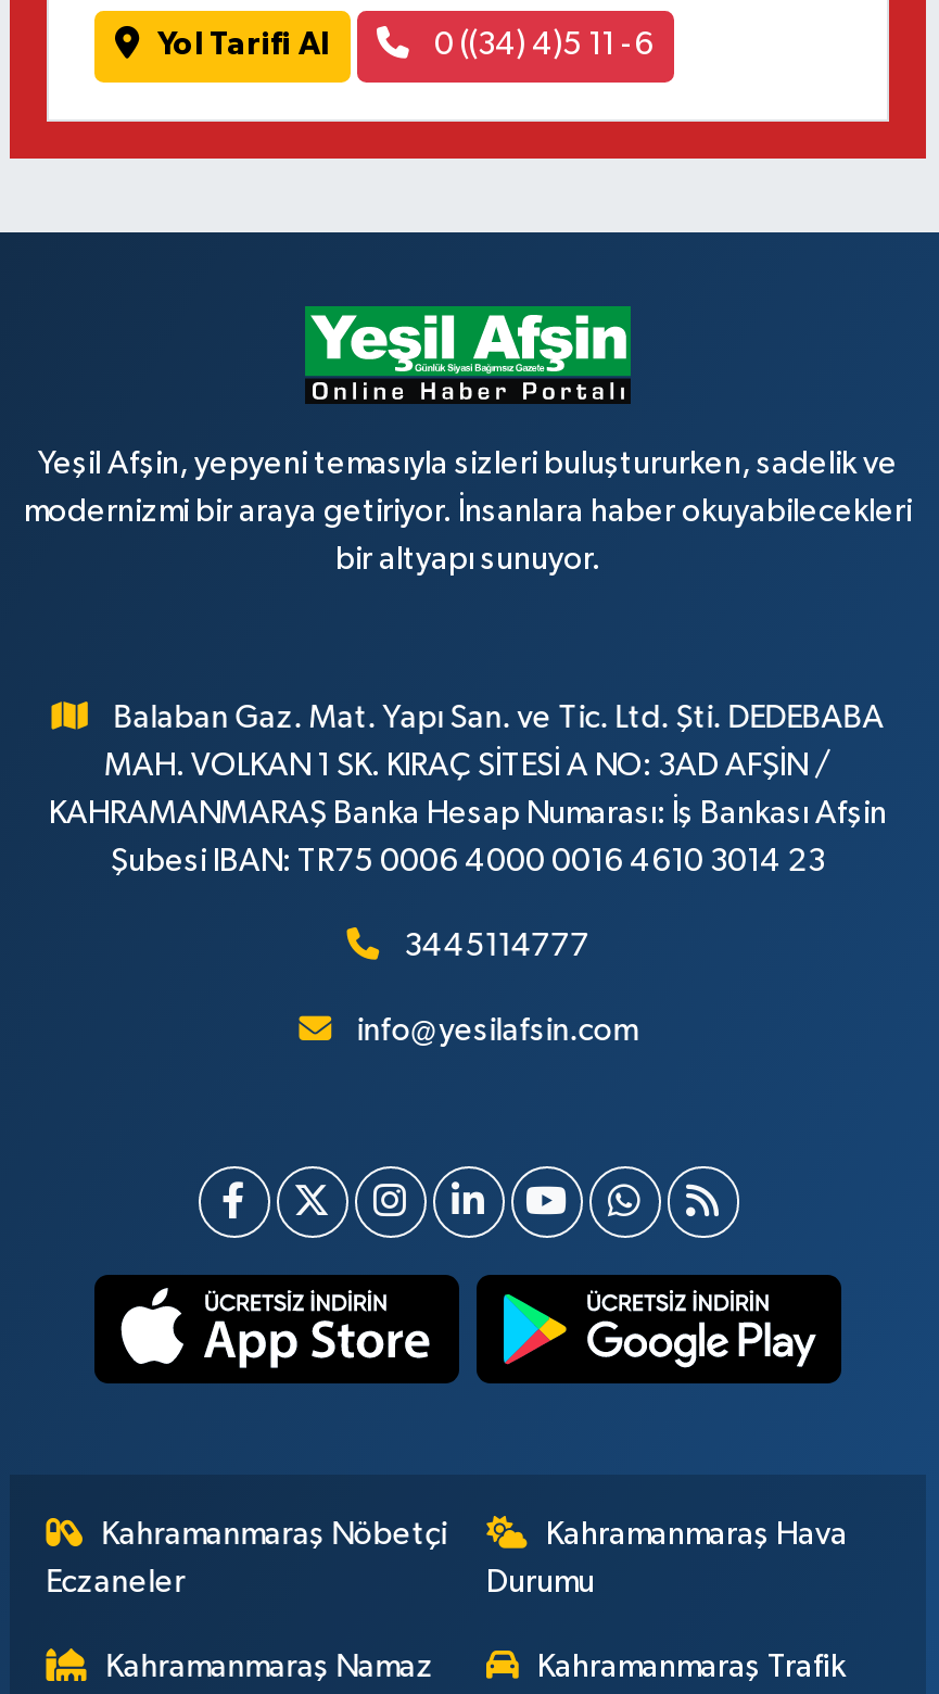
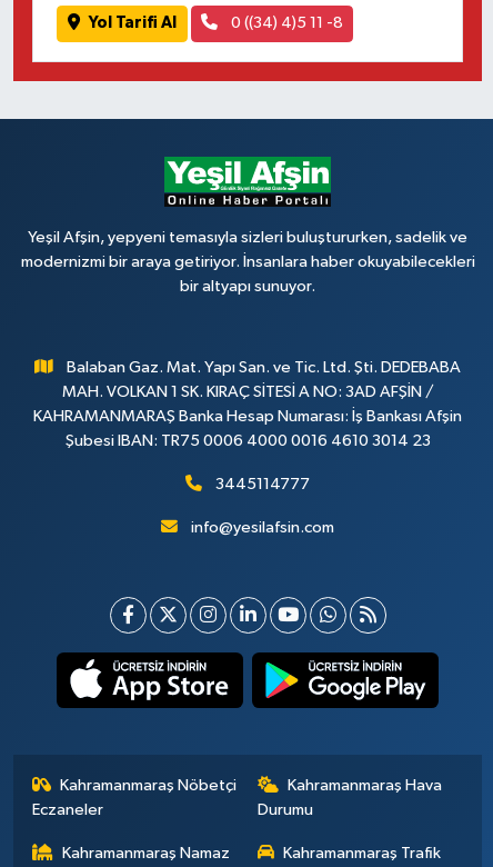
[428,29,654,62] 0 ((34) 4)5 11 -6 -> [227,15,343,32] 0 ((34) 4)5 11 -8

